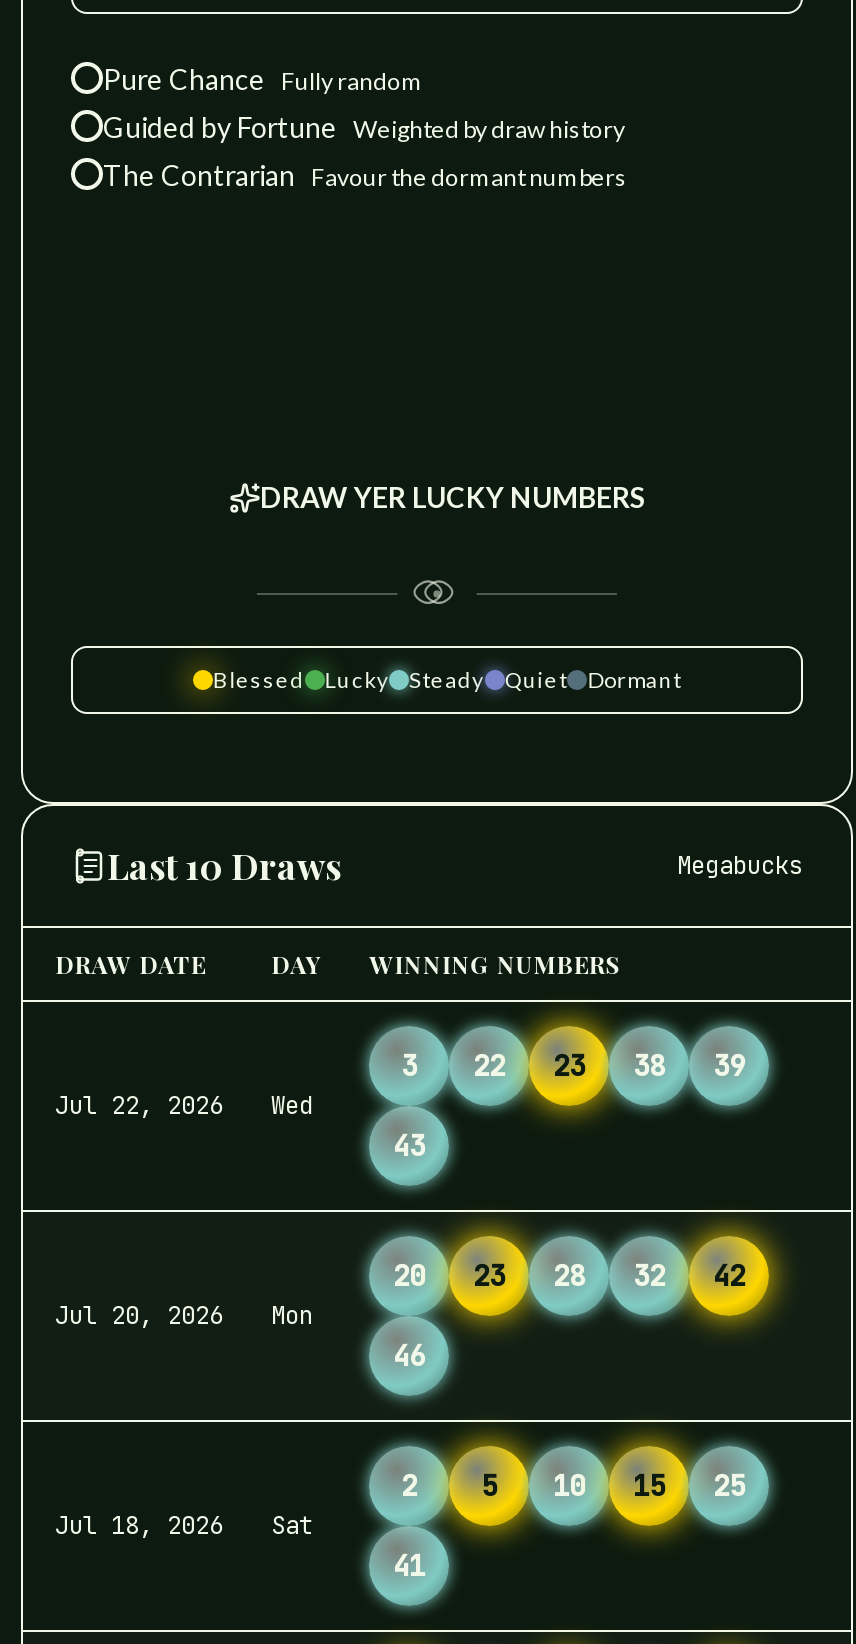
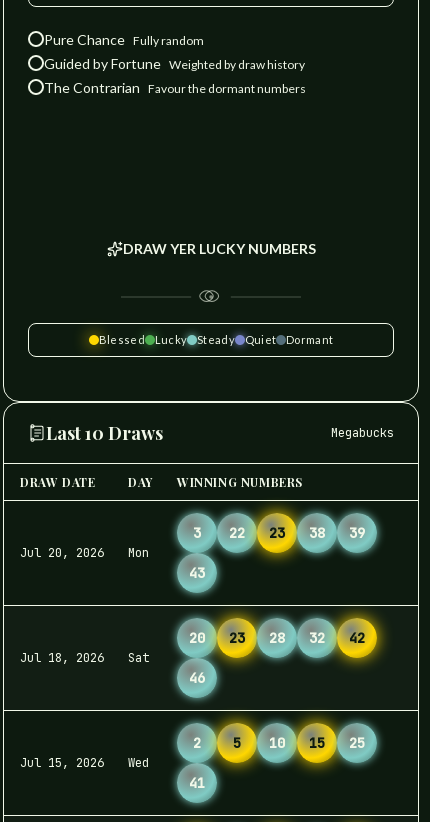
[55,1090,313,1122] Jul 22, 2026 | Wed -> [20,545,149,561] Jul 20, 2026 | Mon
[55,1300,313,1332] Jul 20, 2026 | Mon -> [20,650,149,666] Jul 18, 2026 | Sat
[55,1510,313,1542] Jul 18, 2026 | Sat -> [20,755,149,771] Jul 15, 2026 | Wed

